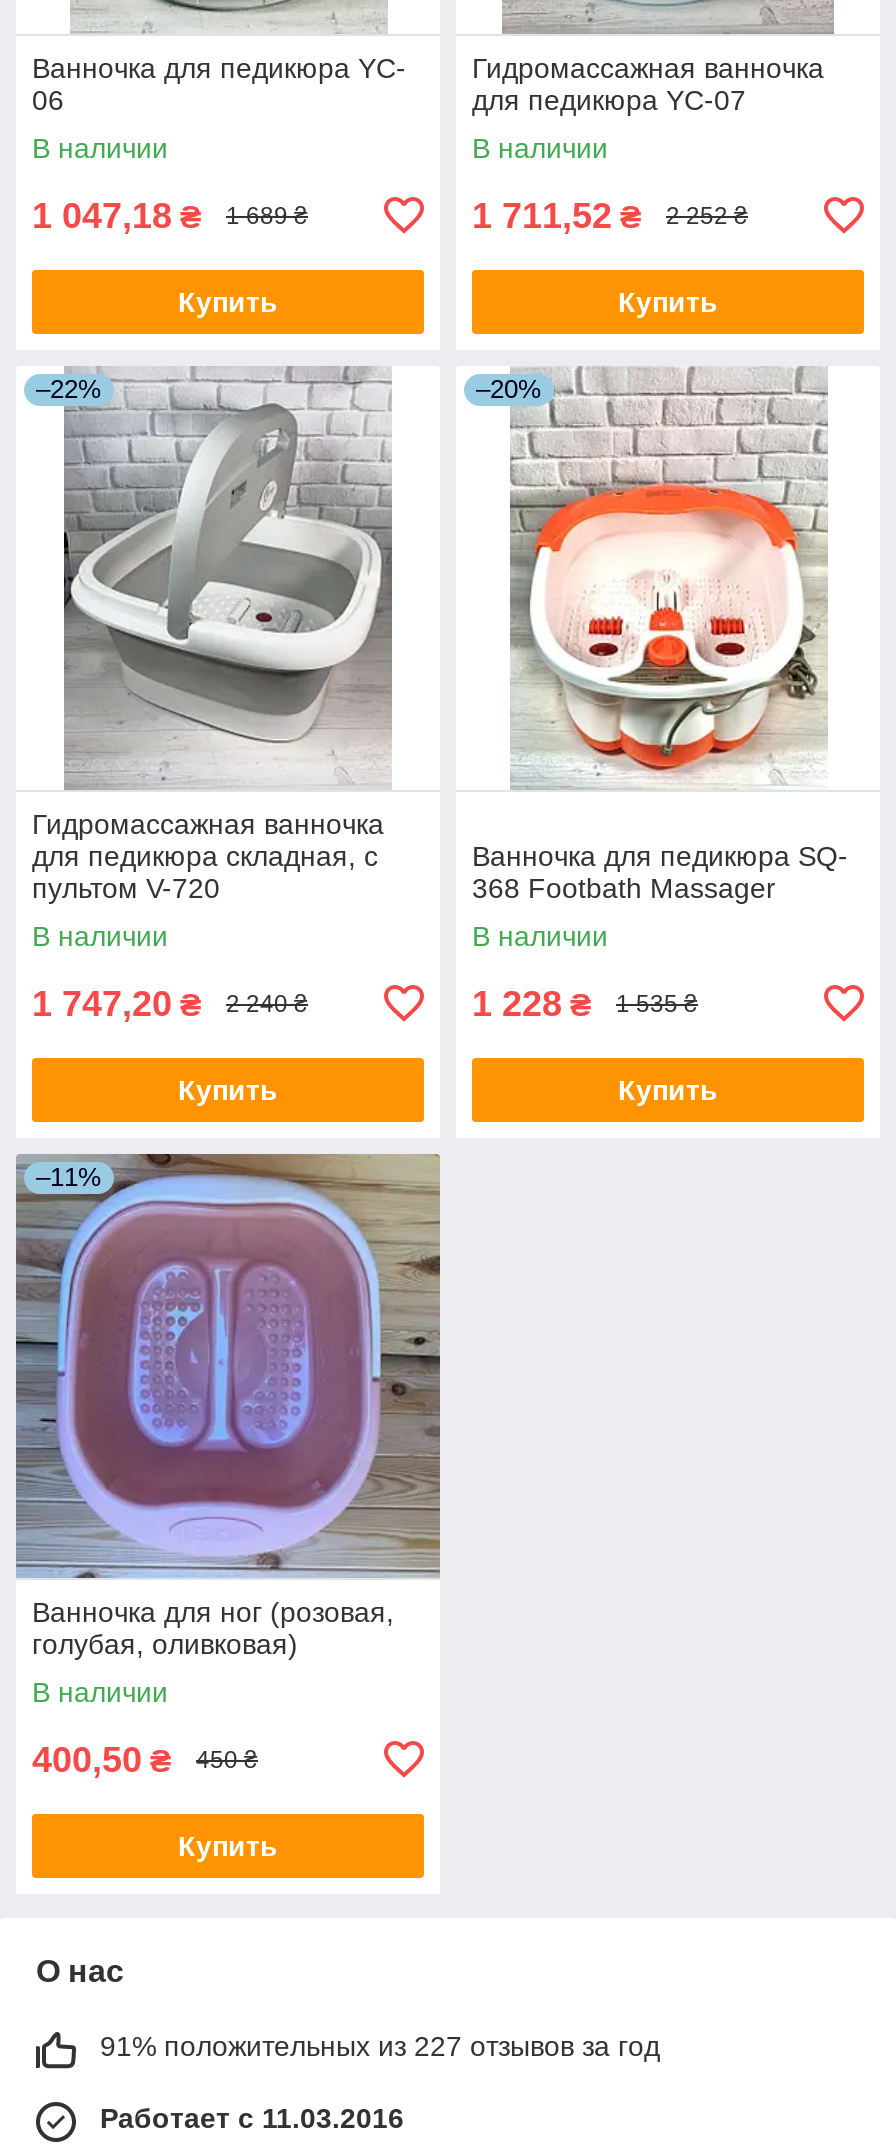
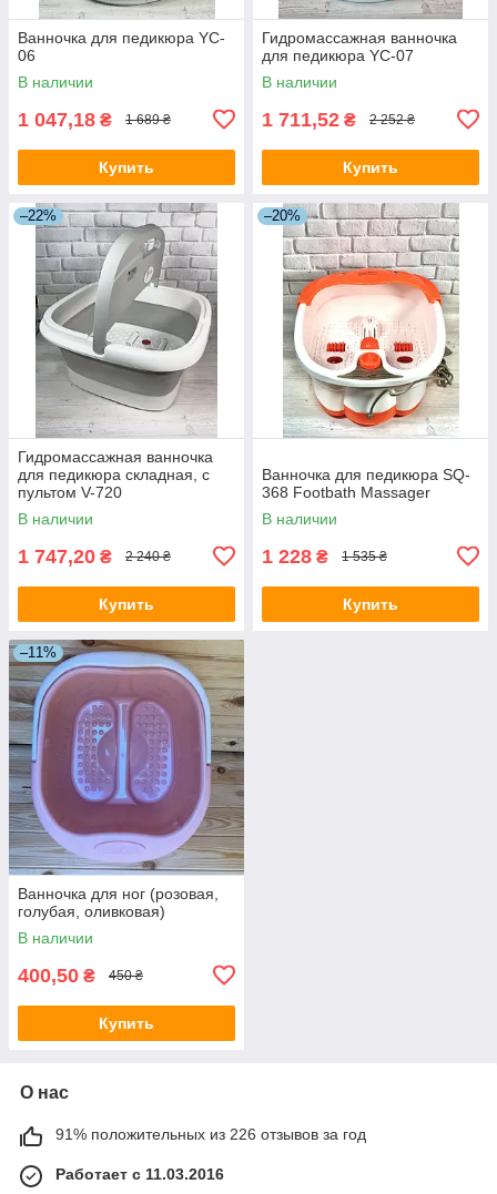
[100,2030,660,2062] 91% положительных из 227 отзывов за год -> [55,1125,366,1143] 91% положительных из 226 отзывов за год

